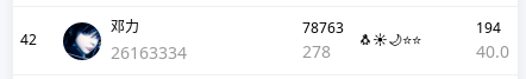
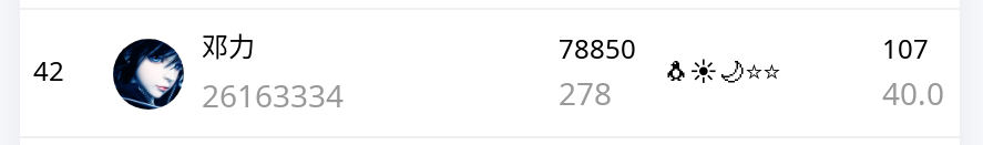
[302,18,344,38] 78763 -> [559,30,636,68] 78850
[476,18,501,38] 194 -> [882,30,929,68] 107

